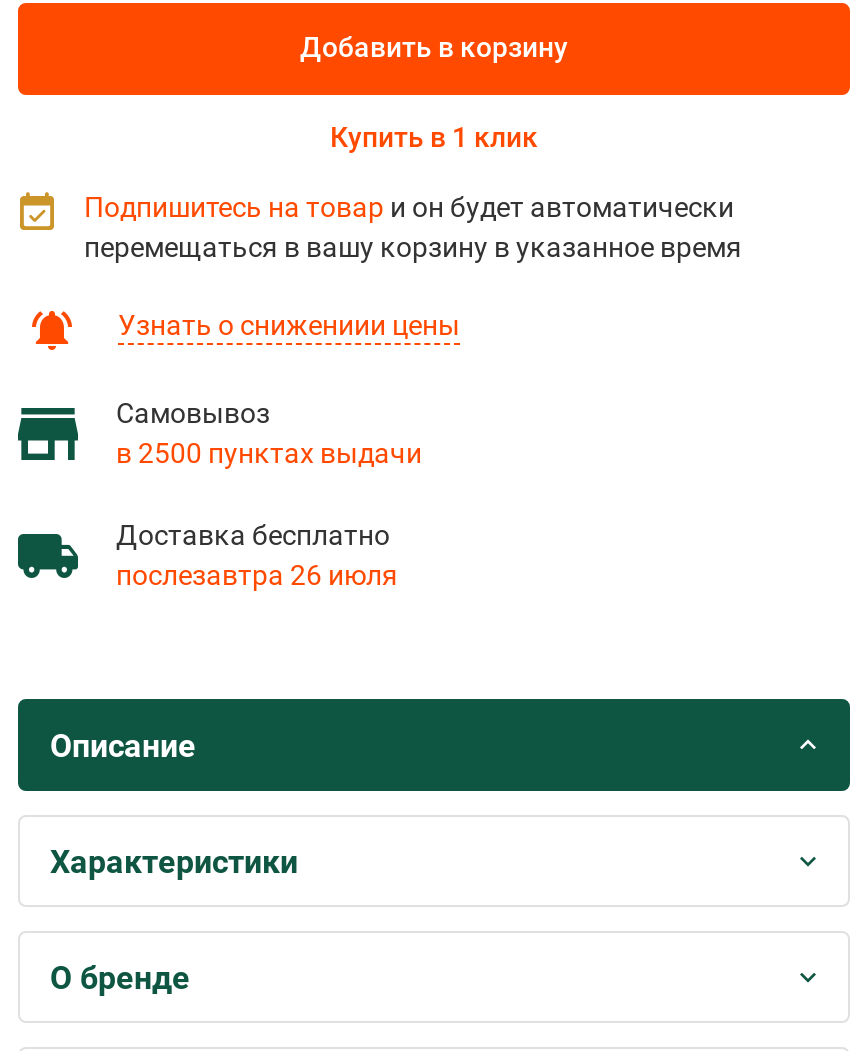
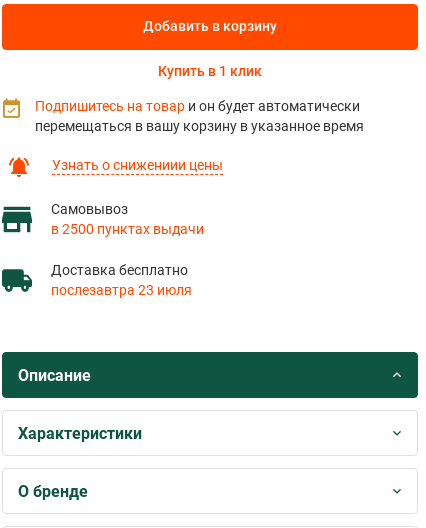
[116,559,398,591] послезавтра 26 июля -> [51,282,192,298] послезавтра 23 июля

